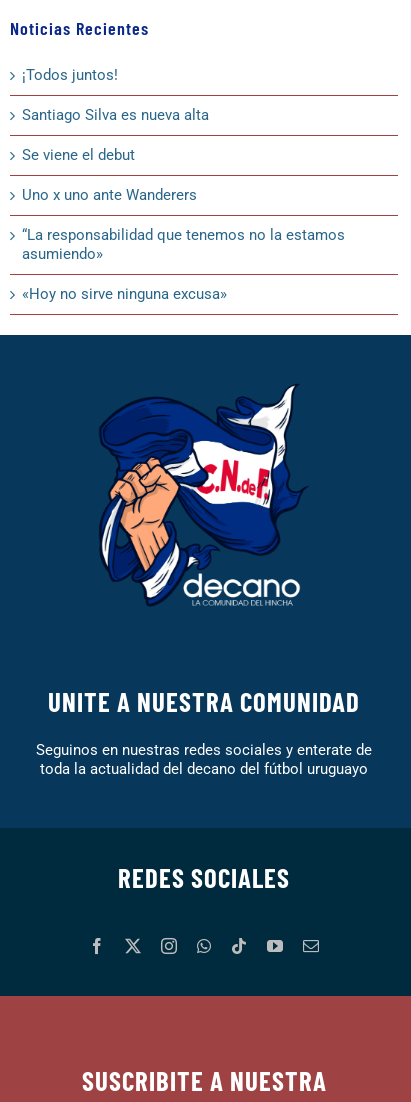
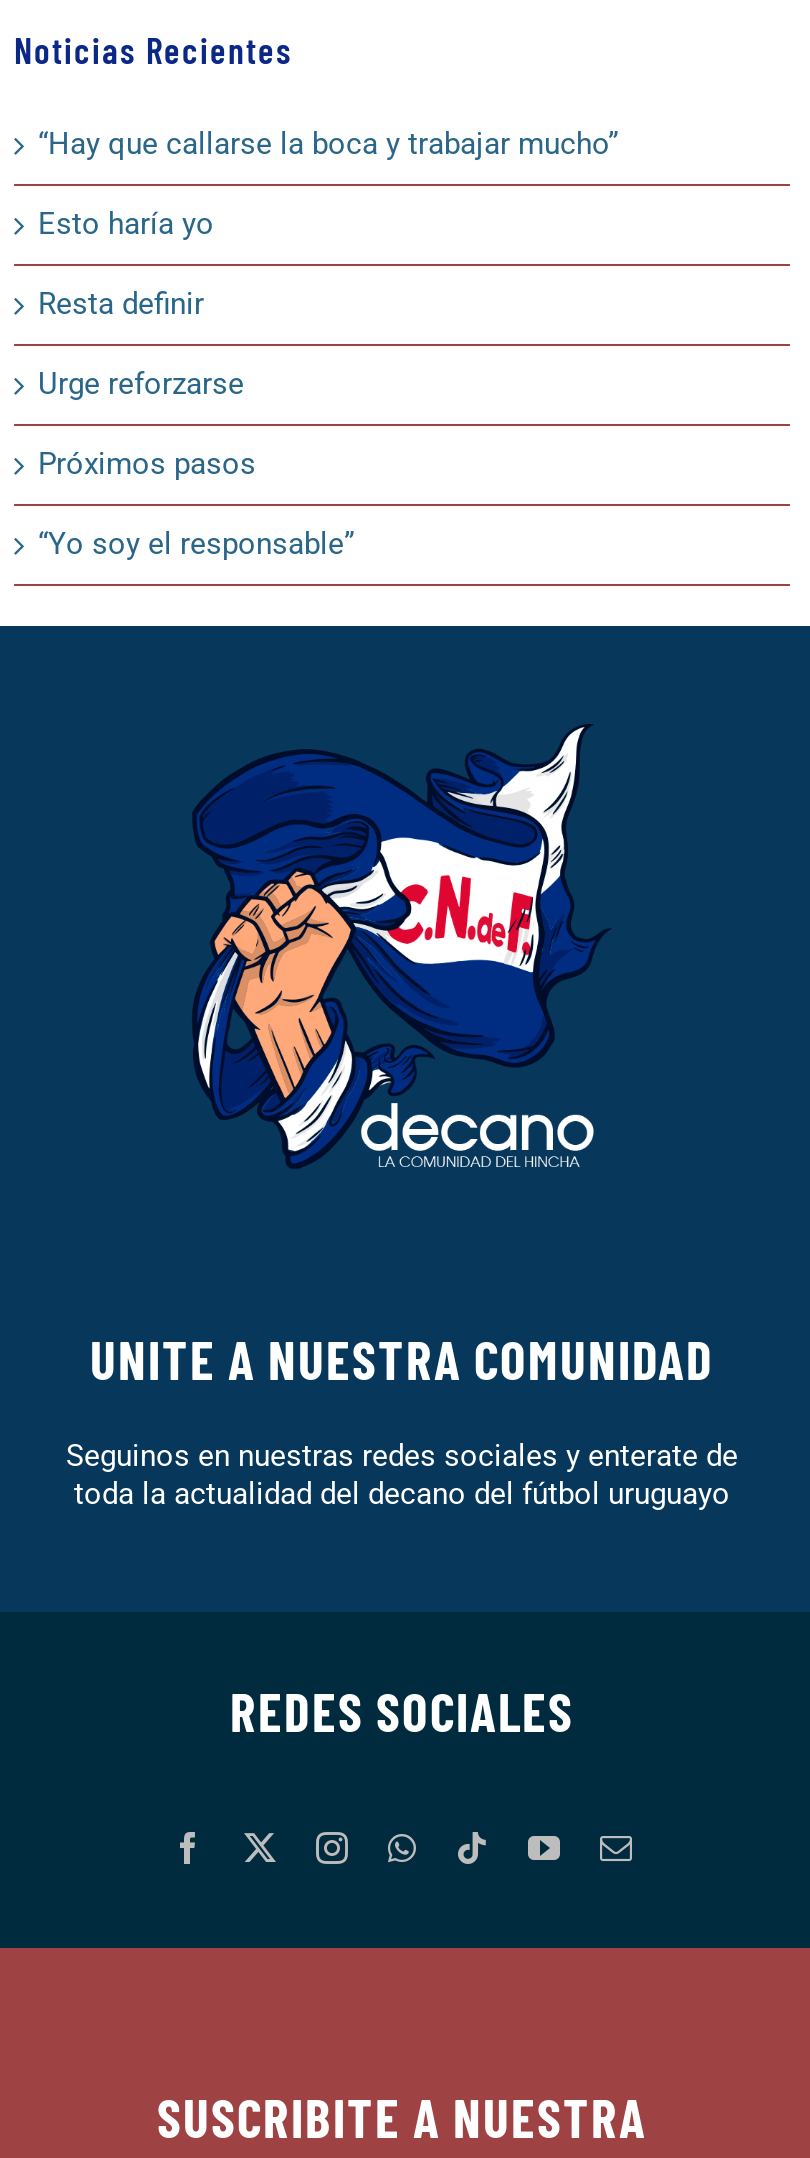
[22,66,122,84] ¡Todos juntos! -> [38,126,618,162] “Hay que callarse la boca y trabajar mucho”
[22,106,209,124] Santiago Silva es nueva alta -> [38,206,214,242] Esto haría yo
[22,146,139,164] Se viene el debut -> [38,286,204,322] Resta definir
[22,186,197,204] Uno x uno ante Wanderers -> [38,366,244,402] Urge reforzarse
[22,226,345,263] “La responsabilidad que tenemos no la estamos | asumiendo» -> [38,446,256,482] Próximos pasos
[22,285,227,303] «Hoy no sirve ninguna excusa» -> [38,526,354,562] “Yo soy el responsable”

